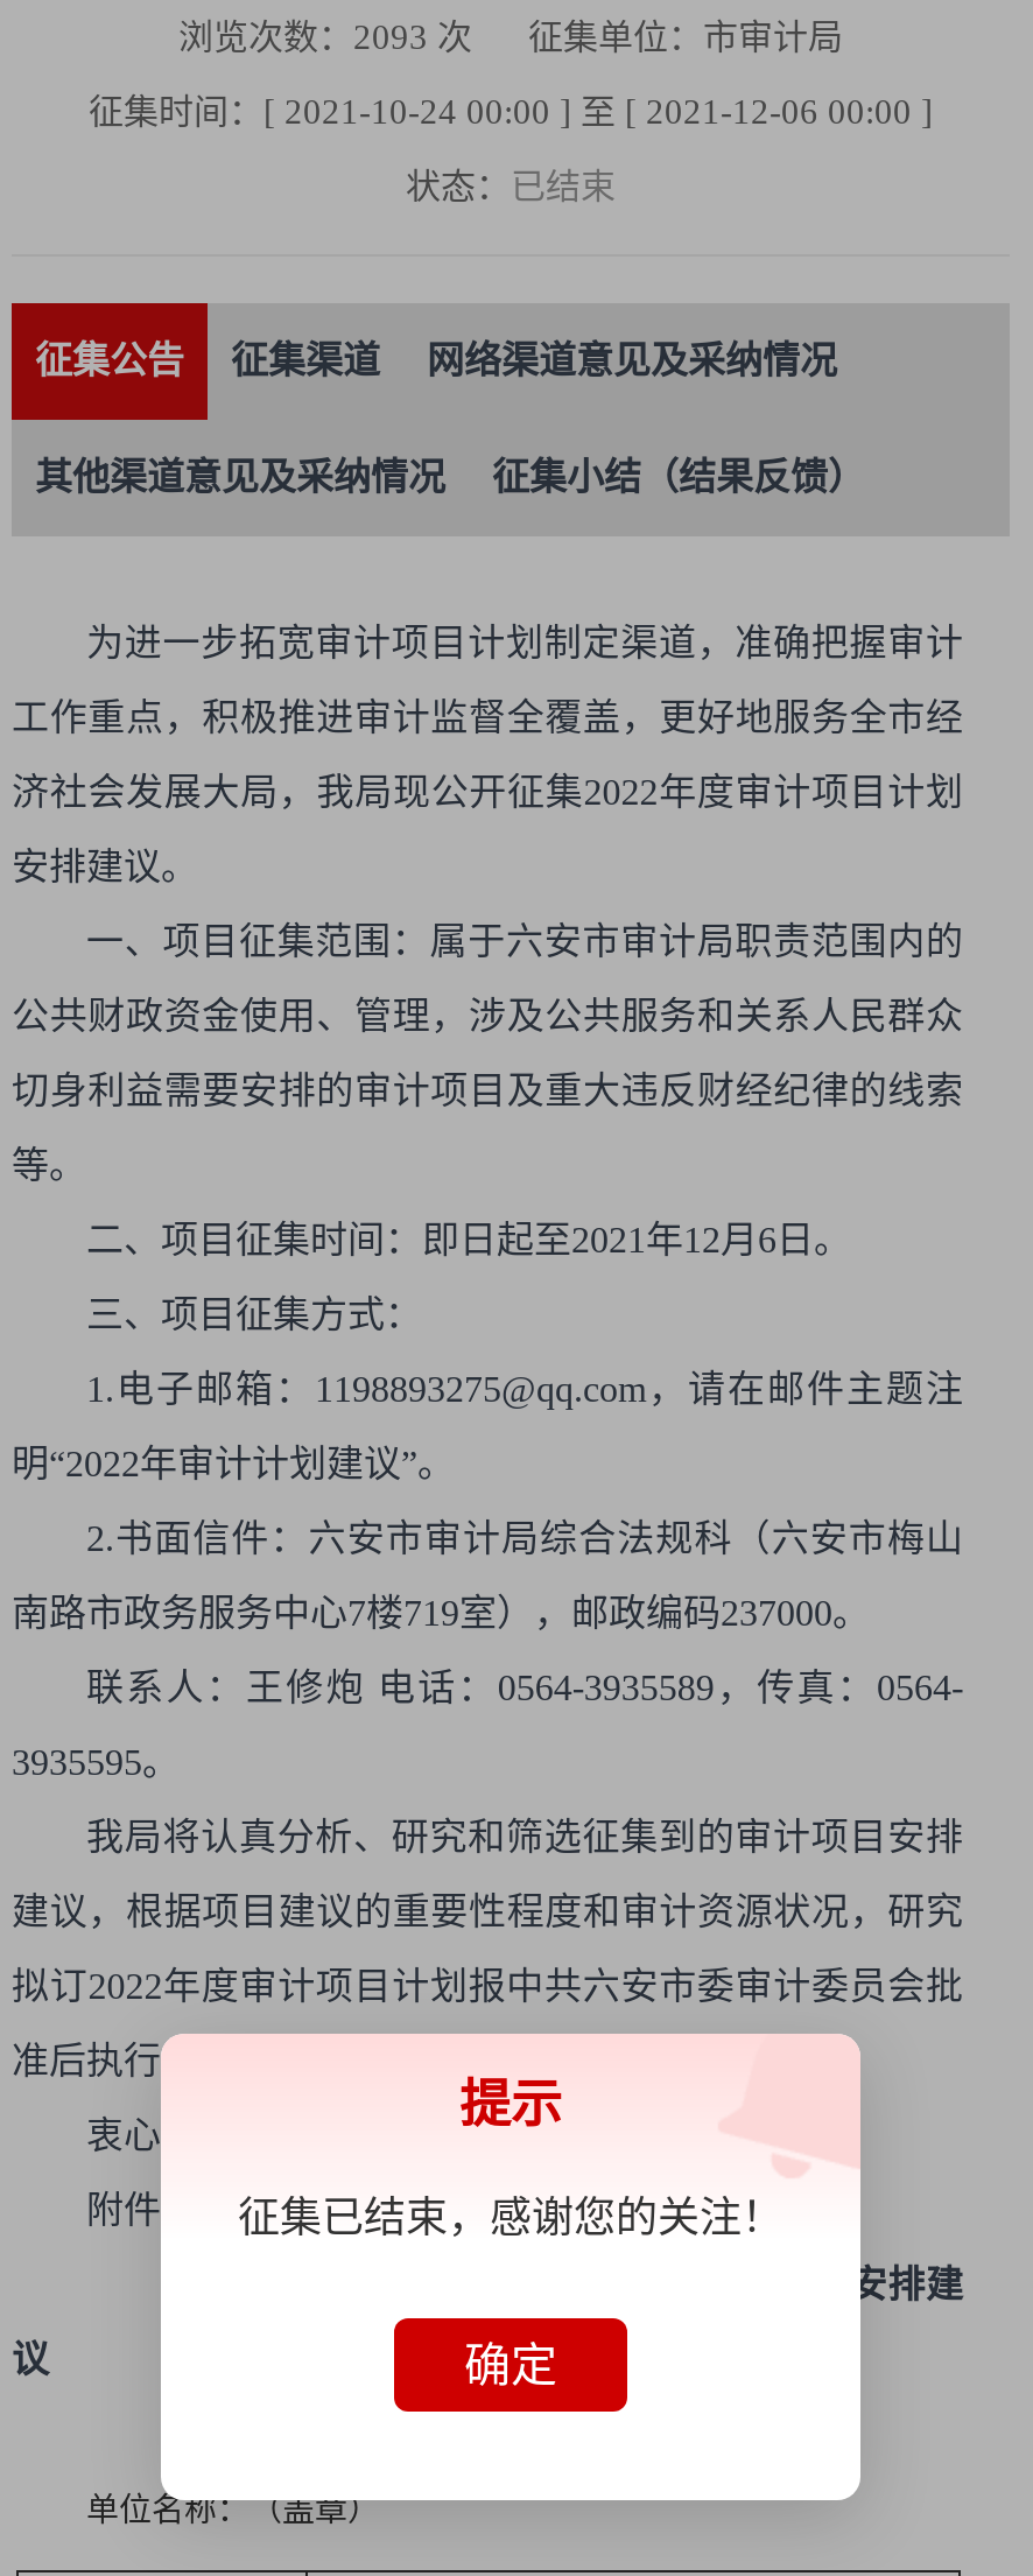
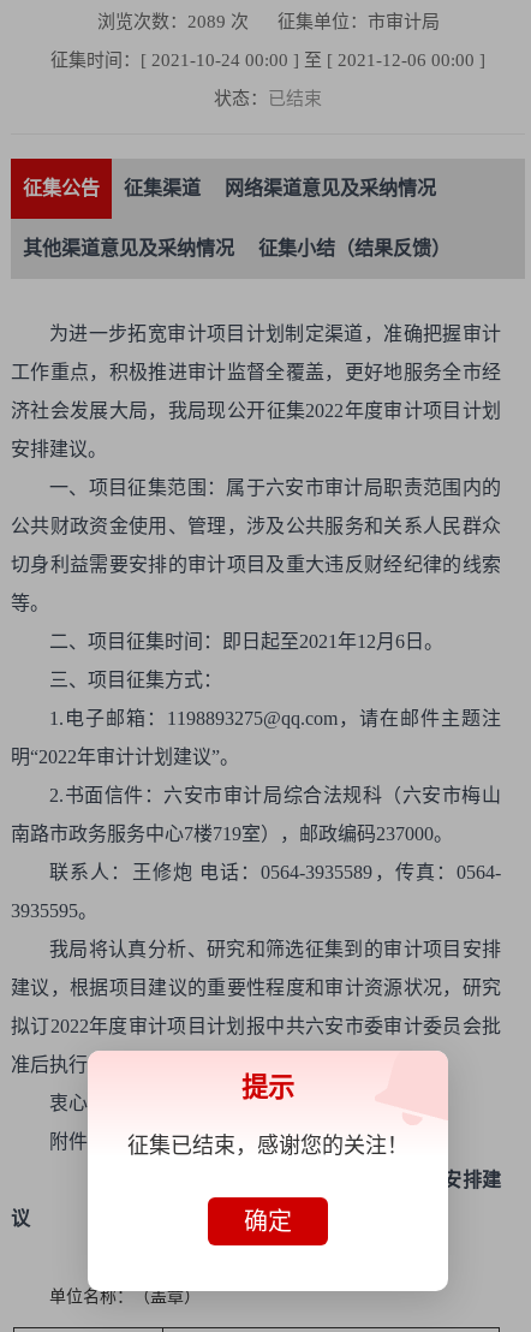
[178,19,843,56] 浏览次数：2093次 征集单位：市审计局 -> [97,12,439,31] 浏览次数：2089次 征集单位：市审计局

